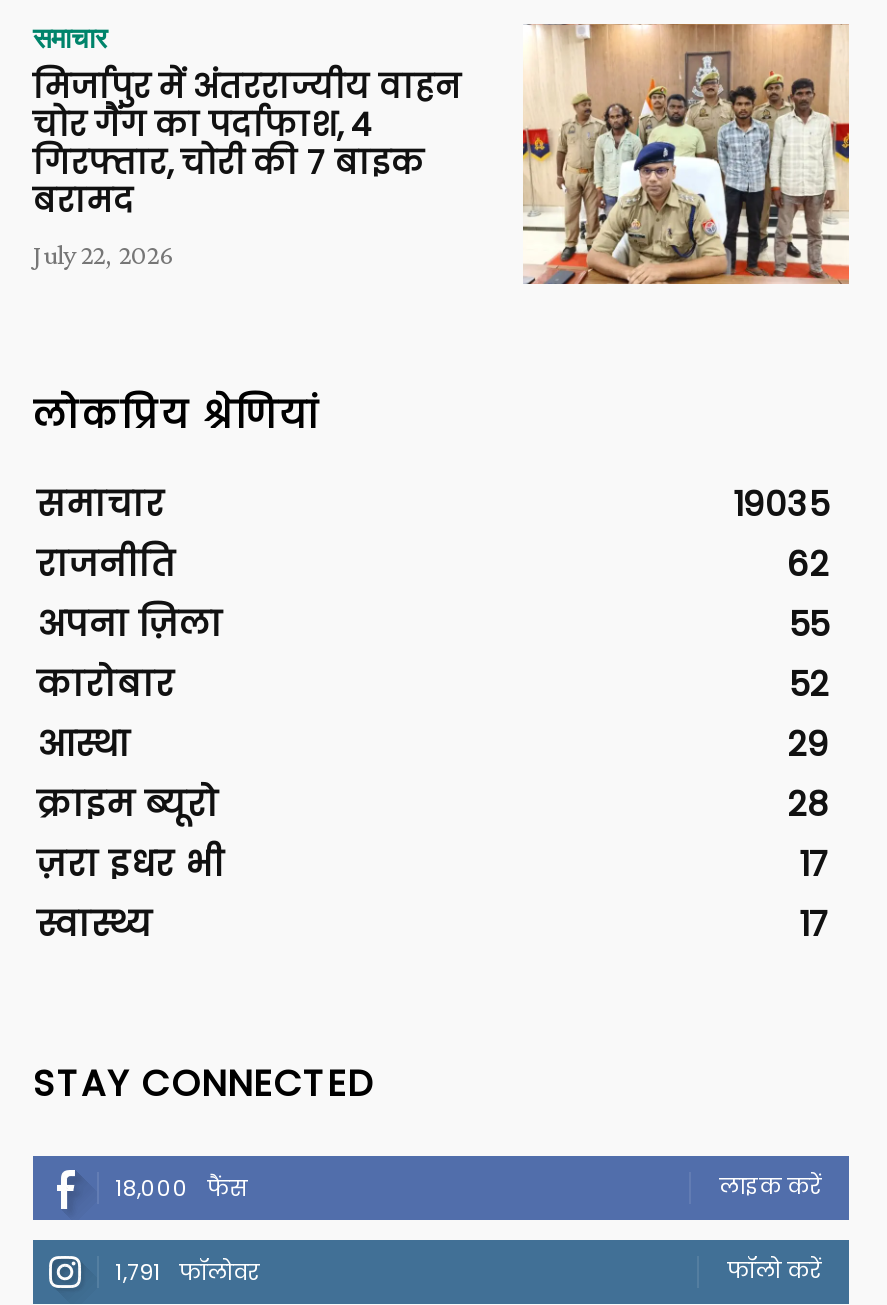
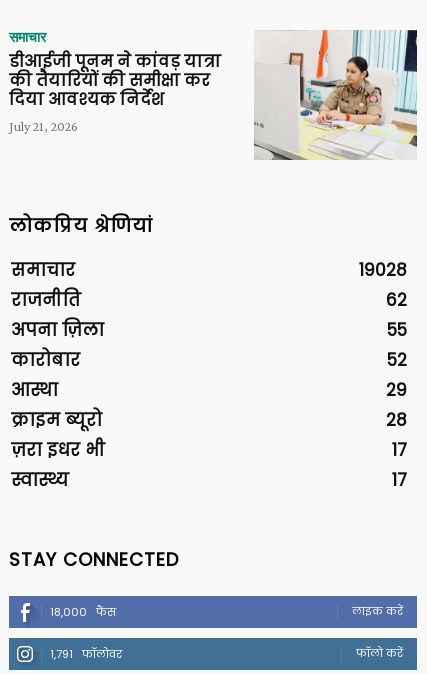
[33,22,851,286] [image] | मिर्जापुर में अंतरराज्यीय वाहन | चोर गैंग का पर्दाफाश, 4 | गिरफ्तार, चोरी की 7 बाइक | बरामद | July 22, 2026 -> [9,29,418,161] [image] | डीआईजी पूनम ने कांवड़ यात्रा | की तैयारियों की समीक्षा कर | दिया आवश्यक निर्देश | July 21, 2026
[733,480,829,528] 19035 -> [359,258,407,282] 19028

